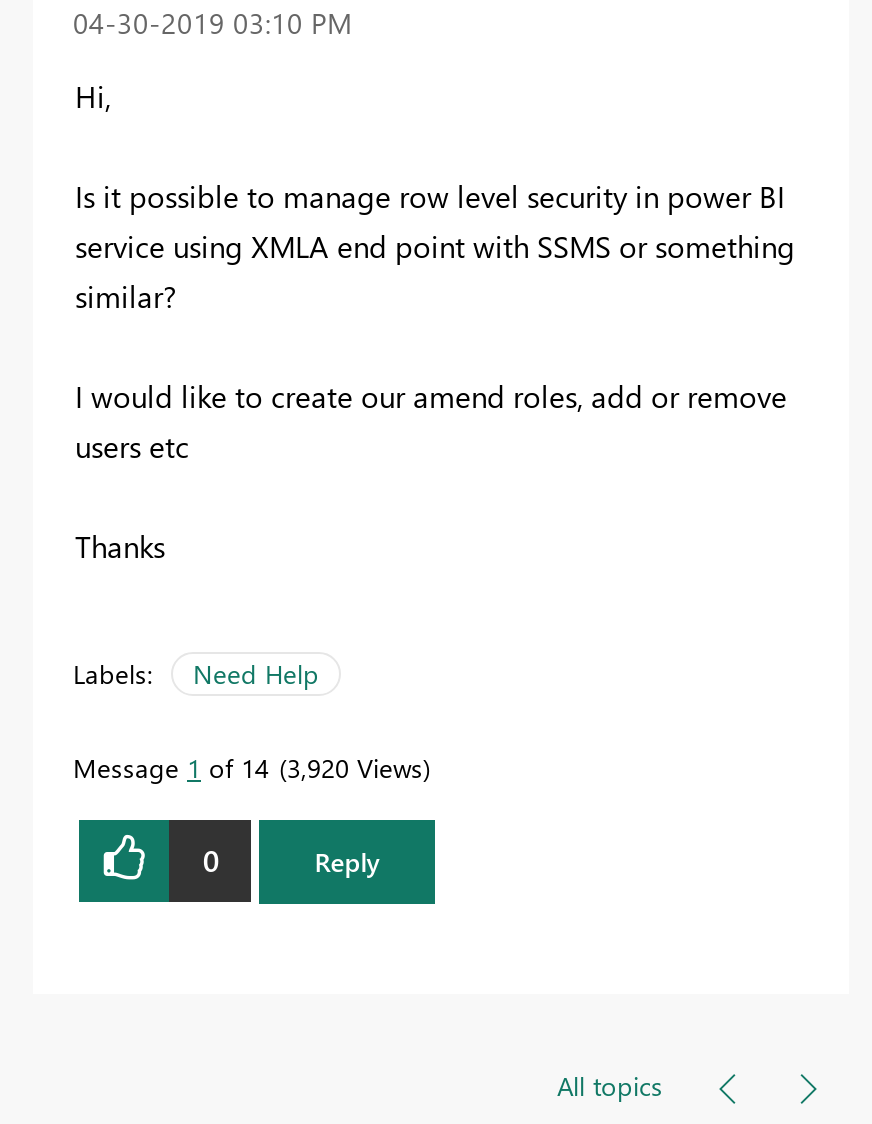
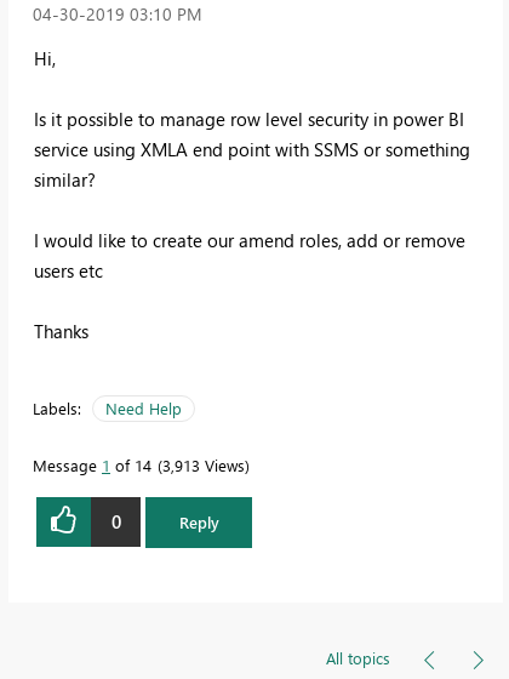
[73,749,423,783] Message 1 of 14 3,920 Views -> [33,454,245,475] Message 1 of 14 3,913 Views

